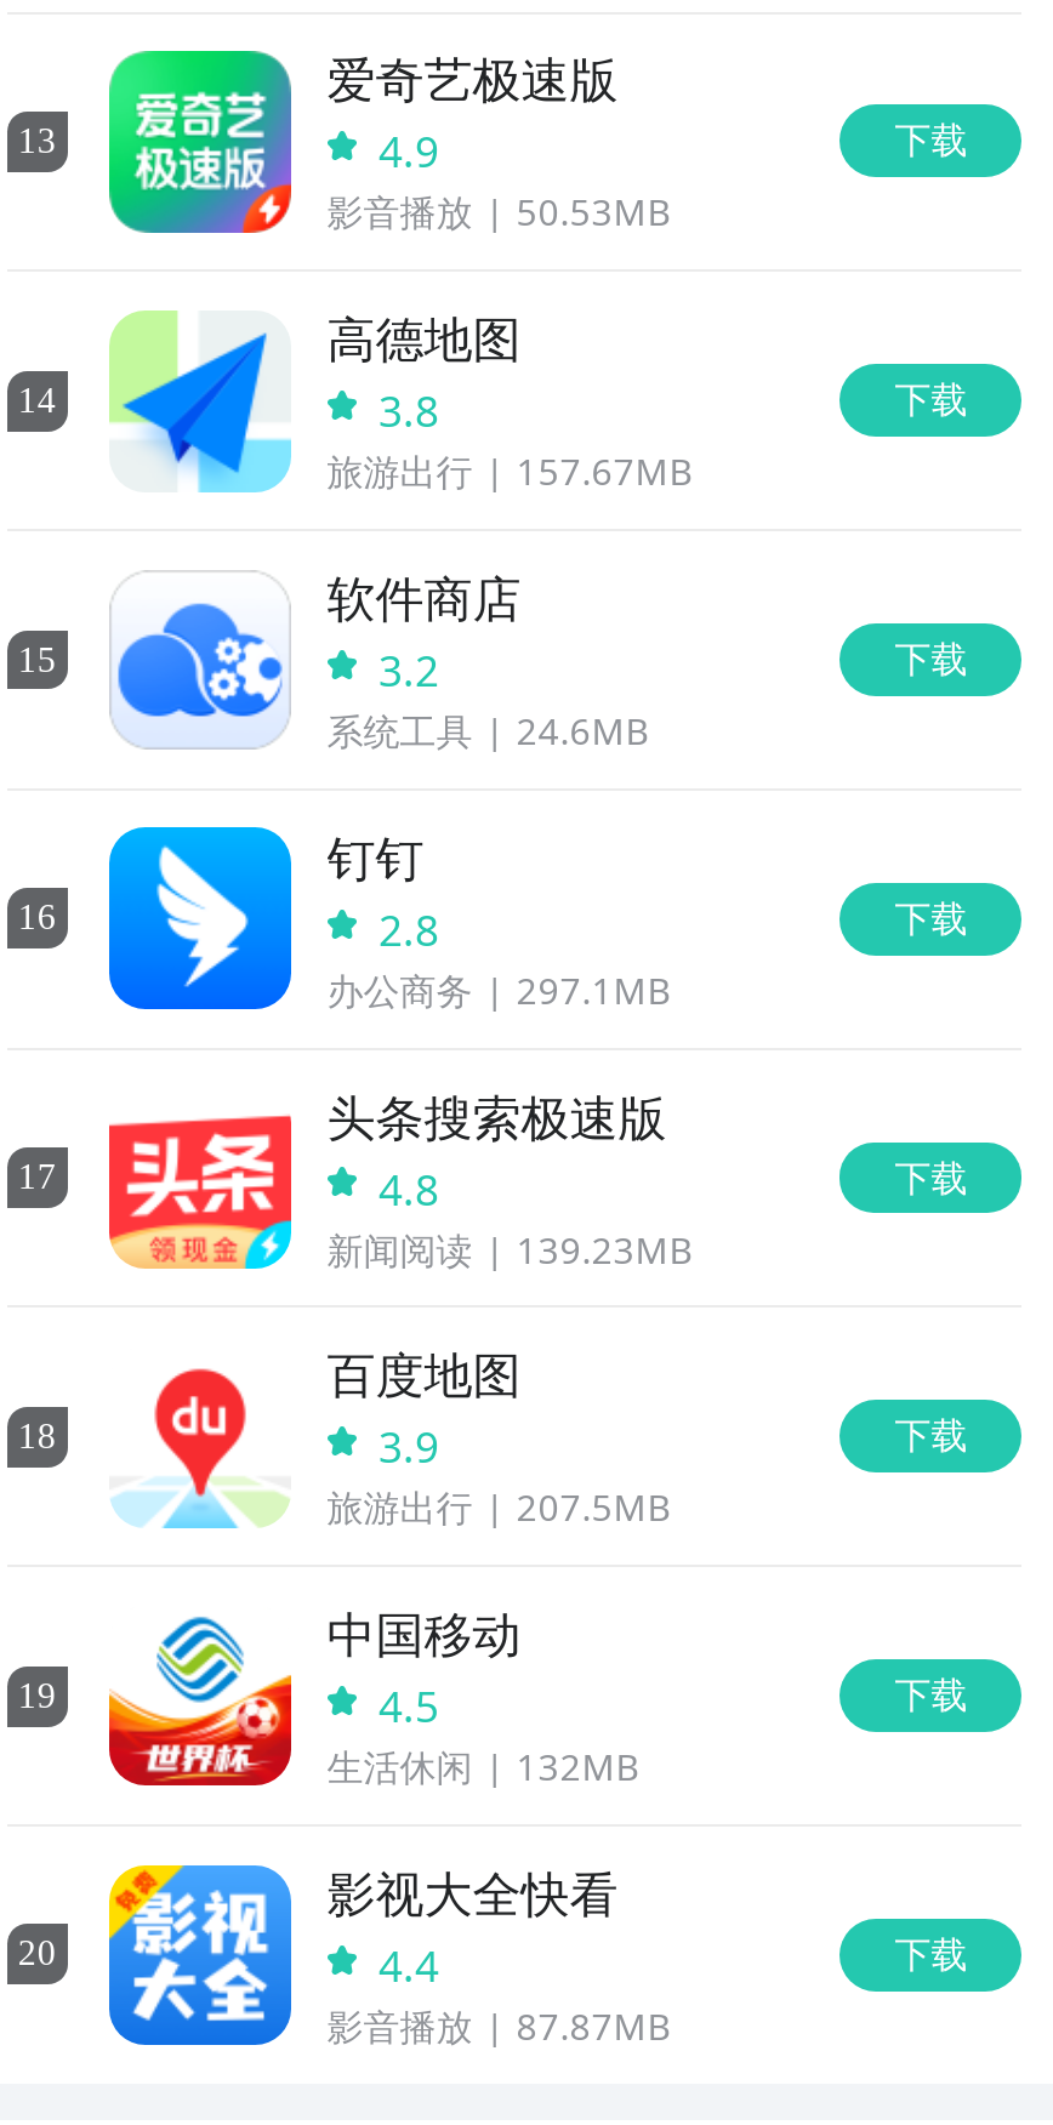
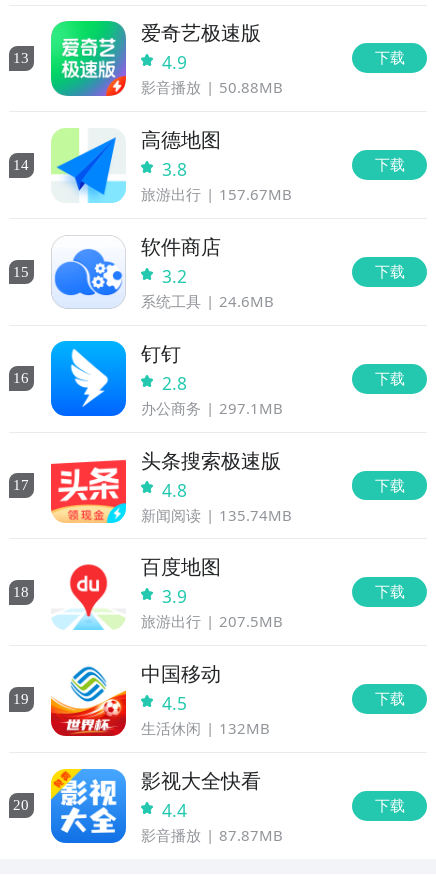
[327,188,671,236] 影音播放 50.53MB -> [141,77,283,97] 影音播放 50.88MB
[327,1224,693,1272] 新闻阅读 139.23MB -> [141,504,292,524] 新闻阅读 135.74MB

